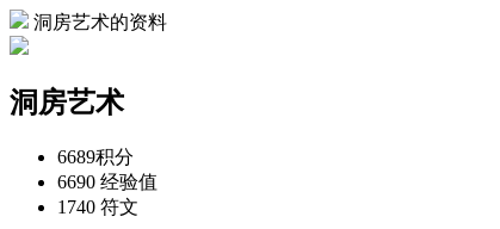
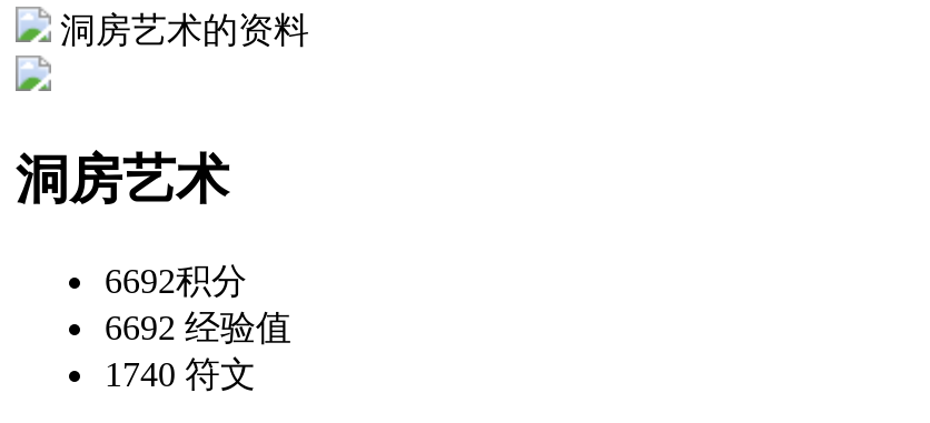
[57,146,134,167] 6689积分 -> [105,262,247,299] 6692积分
[57,172,158,192] 6690经验值 -> [105,308,291,346] 6692经验值

